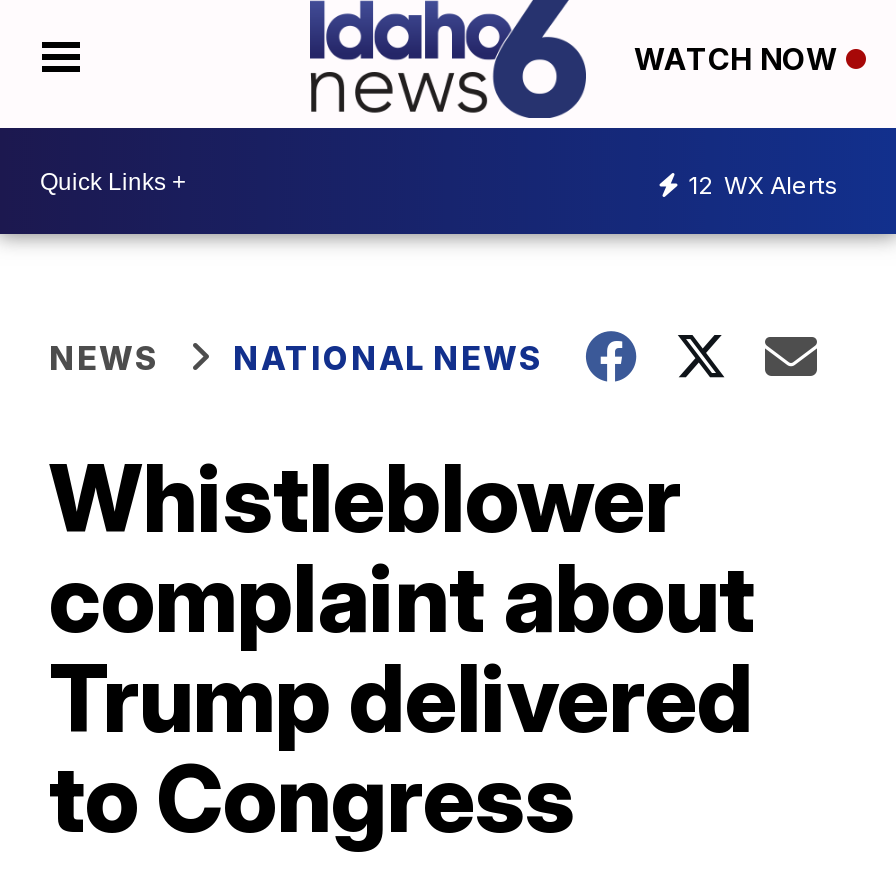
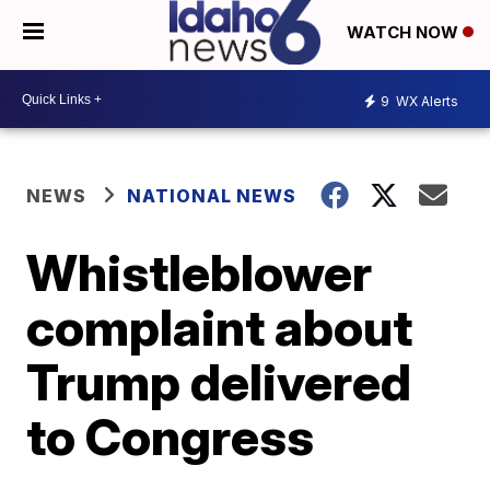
[688,169,838,199] 12 WX Alerts -> [381,92,458,109] 9 WX Alerts

